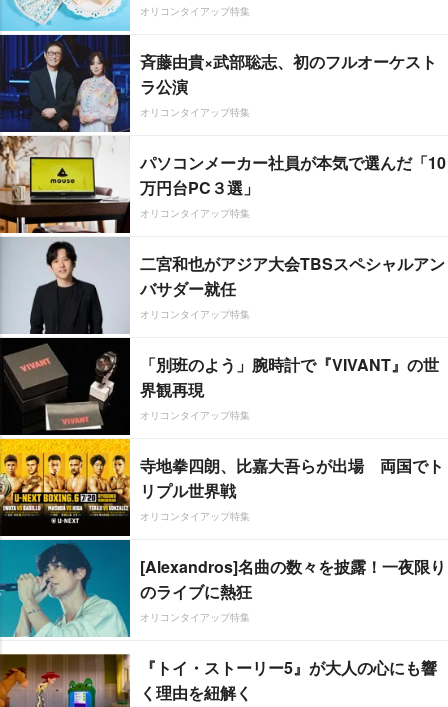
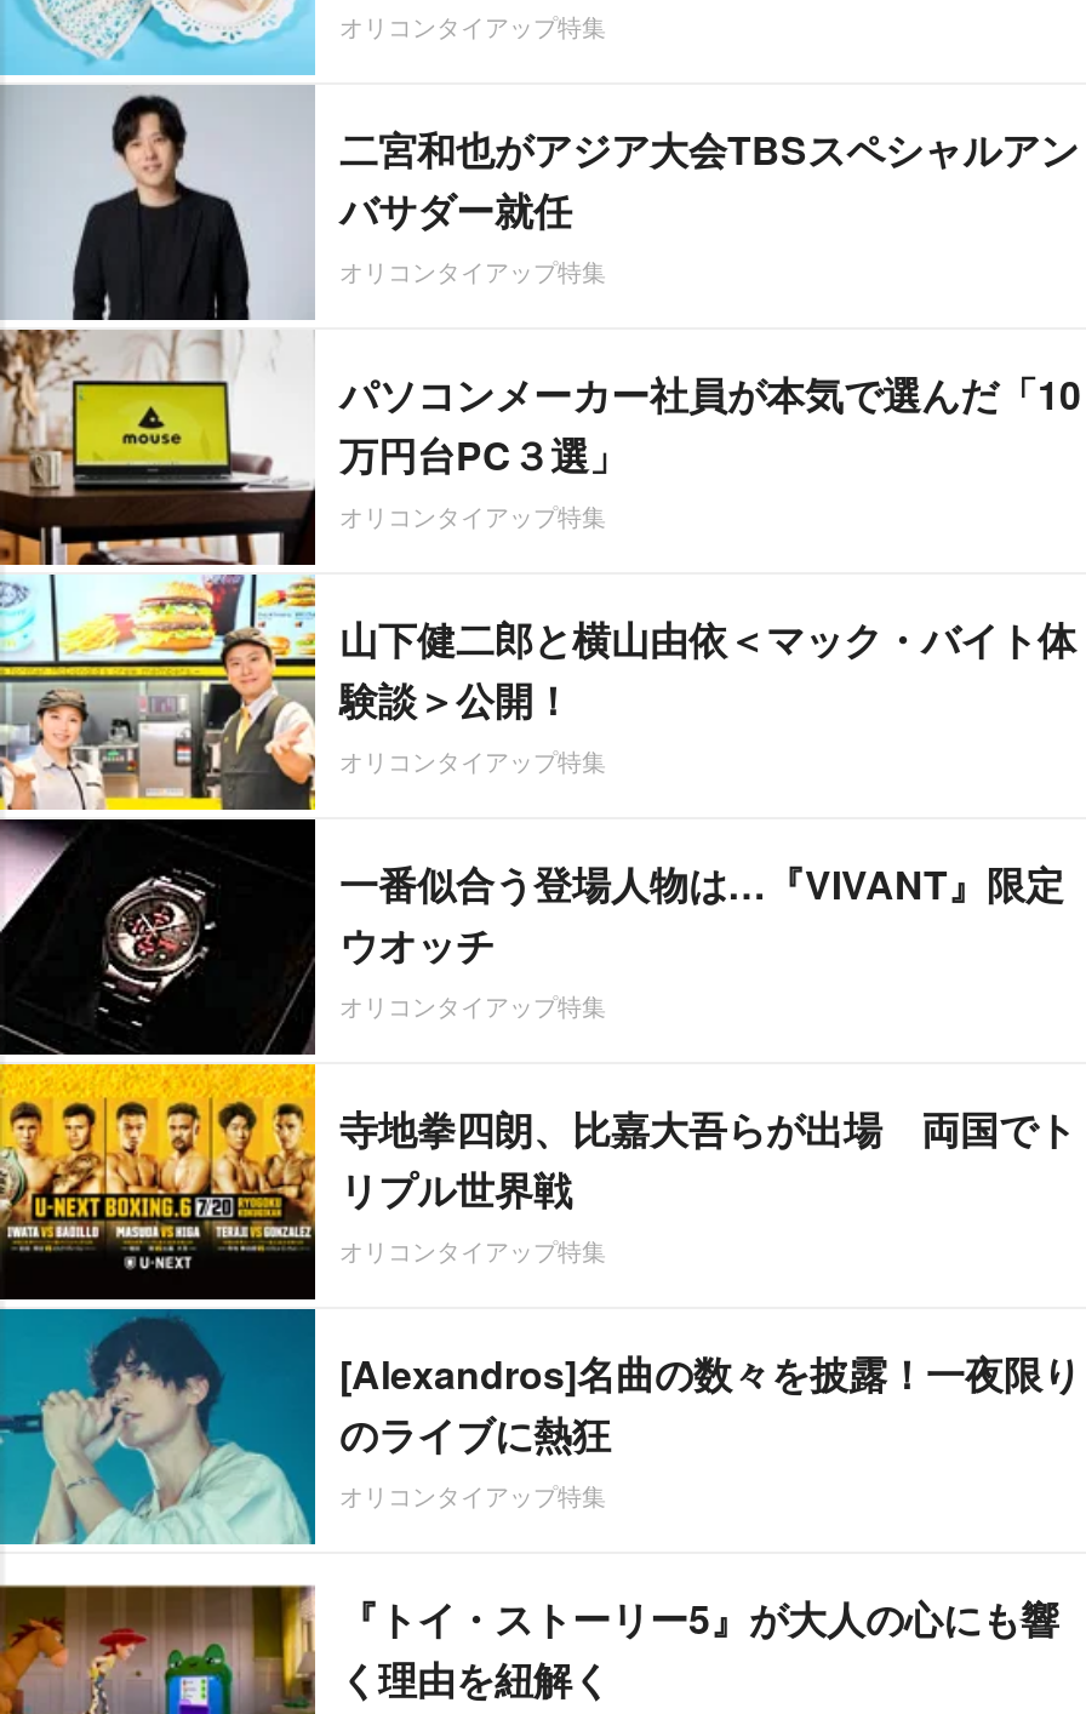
[3,34,131,133] [image] -> [7,85,315,322] [image]
[140,50,437,98] 斉藤由貴×武部聡志、初のフルオーケスト | ラ公演 -> none
none -> [339,610,1076,727] 山下健二郎と横山由依＜マック・バイト体 | 験談＞公開！
[3,237,439,434] [image] | 「別班のよう」腕時計で『VIVANT』の世 | 界観再現 -> [7,575,1064,1055] [image] | 一番似合う登場人物は…『VIVANT』限定 | ウオッチ
moved [140,252,445,300] -> [339,121,1079,237]: 二宮和也がアジア大会TBSスペシャルアン | バサダー就任

